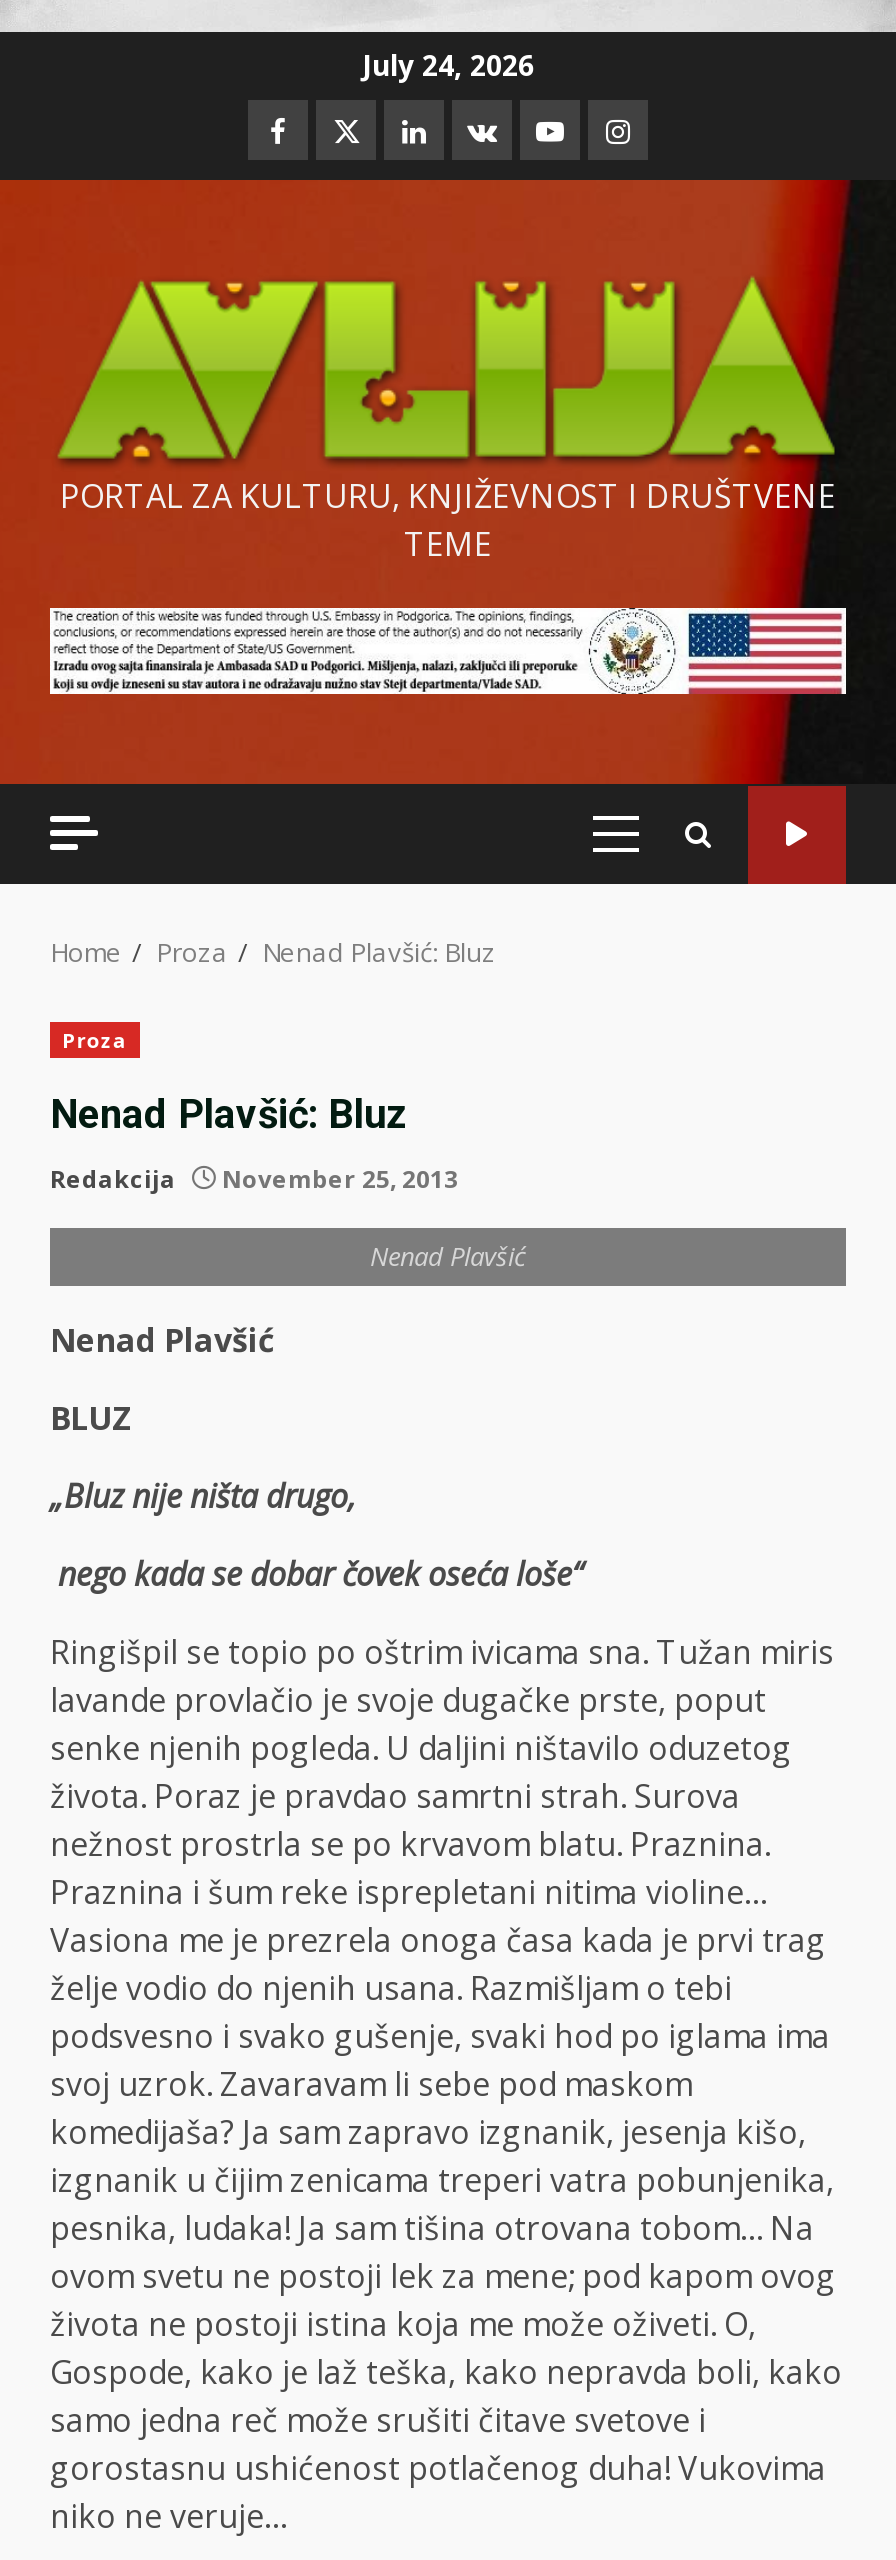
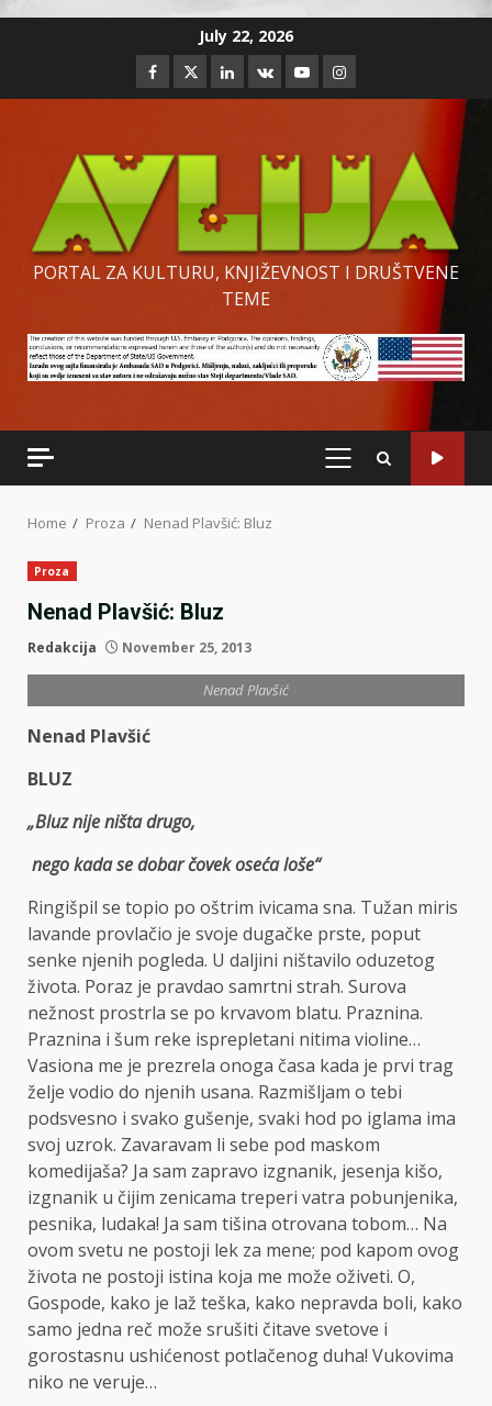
[362,46,534,84] July 24, 2026 -> [199,25,293,46] July 22, 2026

